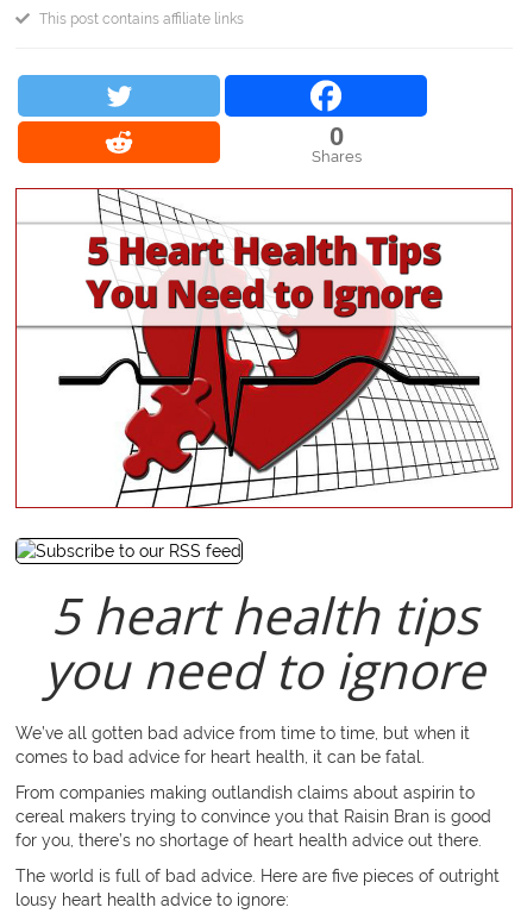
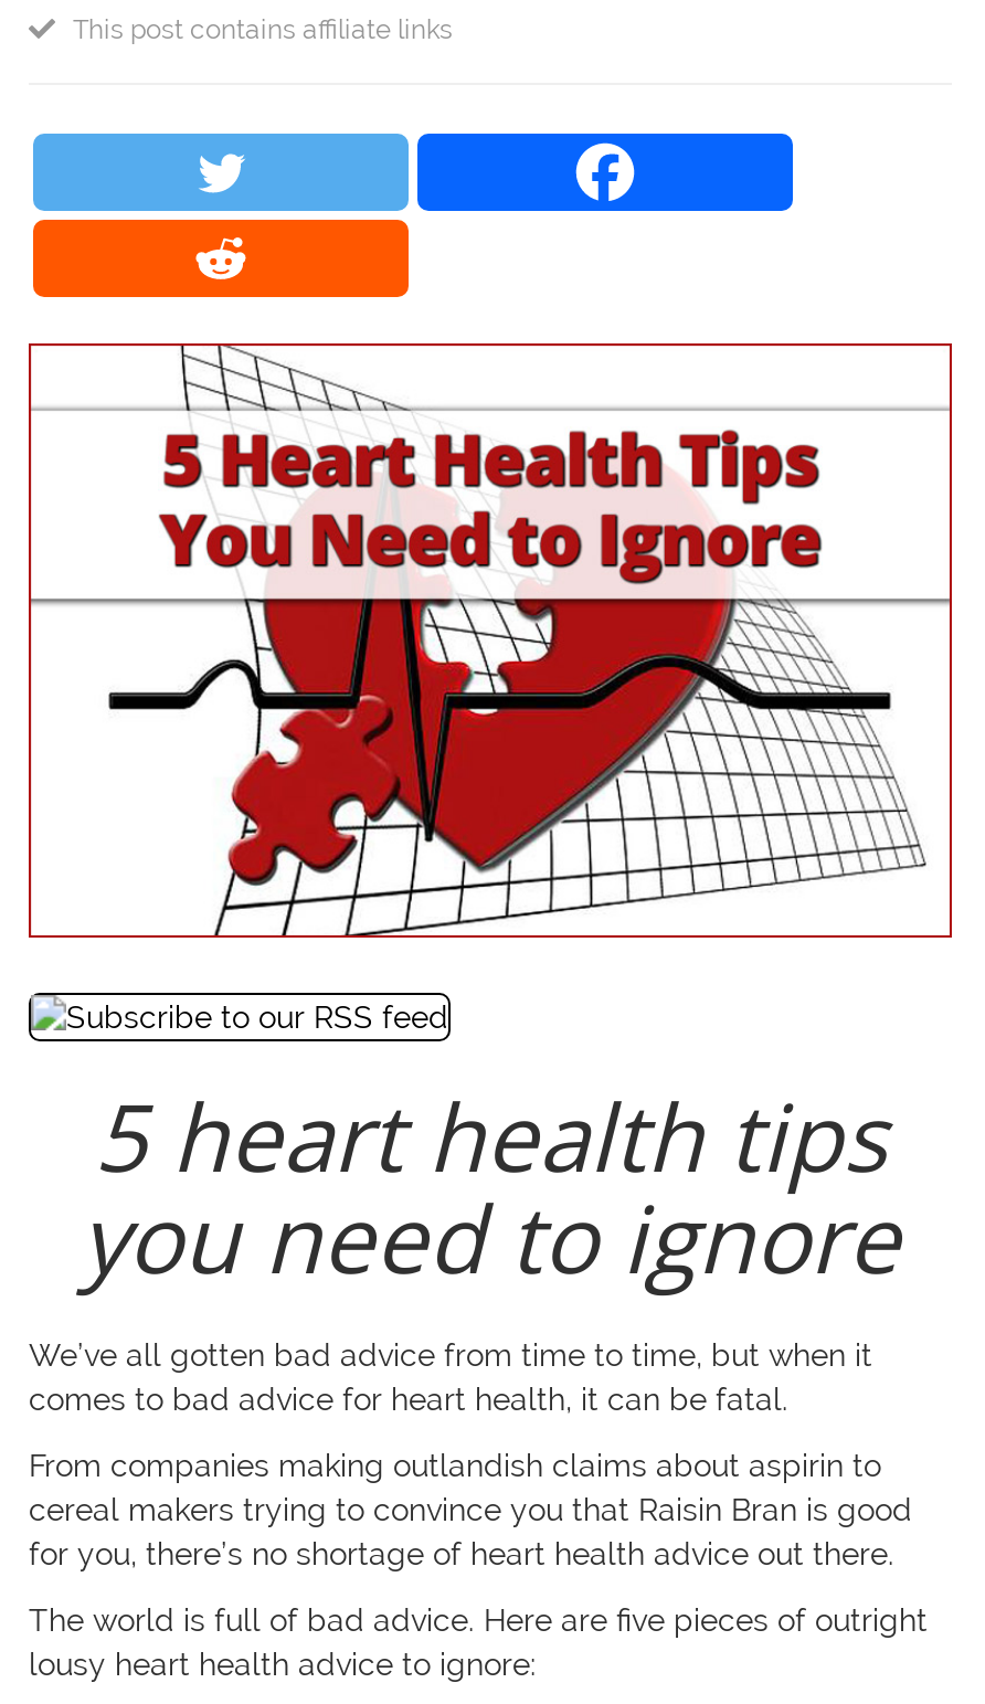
[312,121,362,165] 0 | Shares -> none

